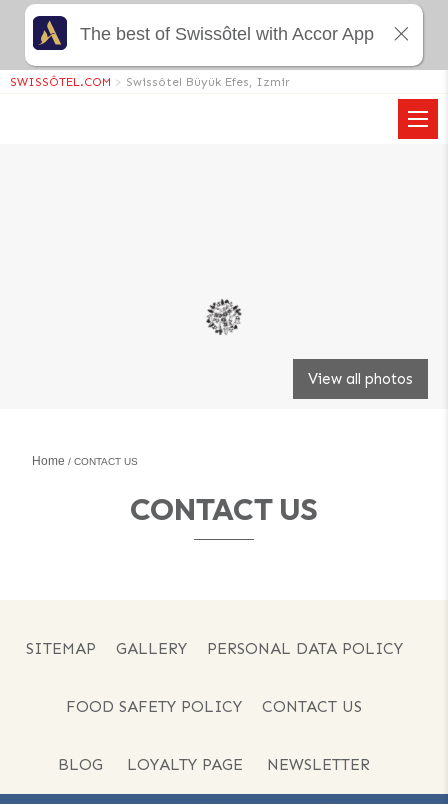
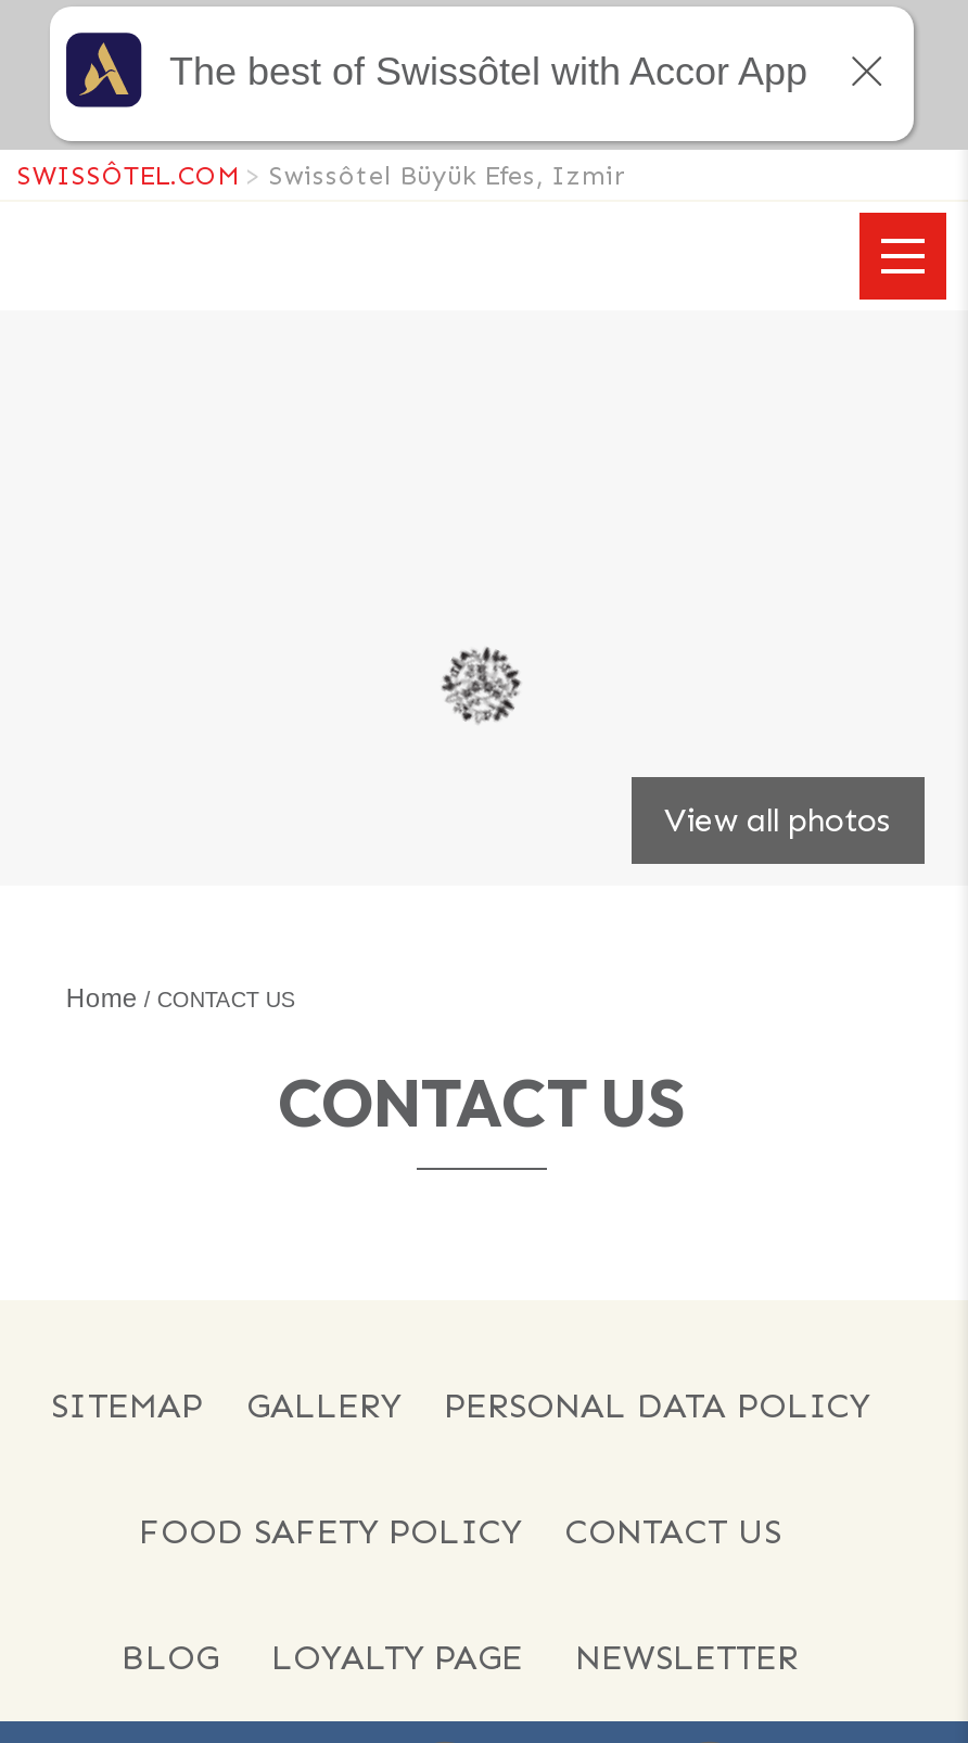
[206,299,240,335] [image] -> [443,649,519,723] [image]

